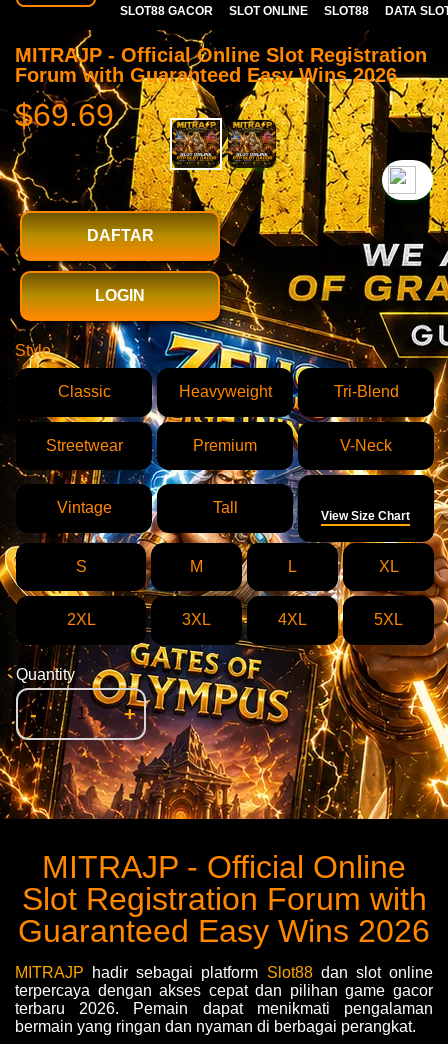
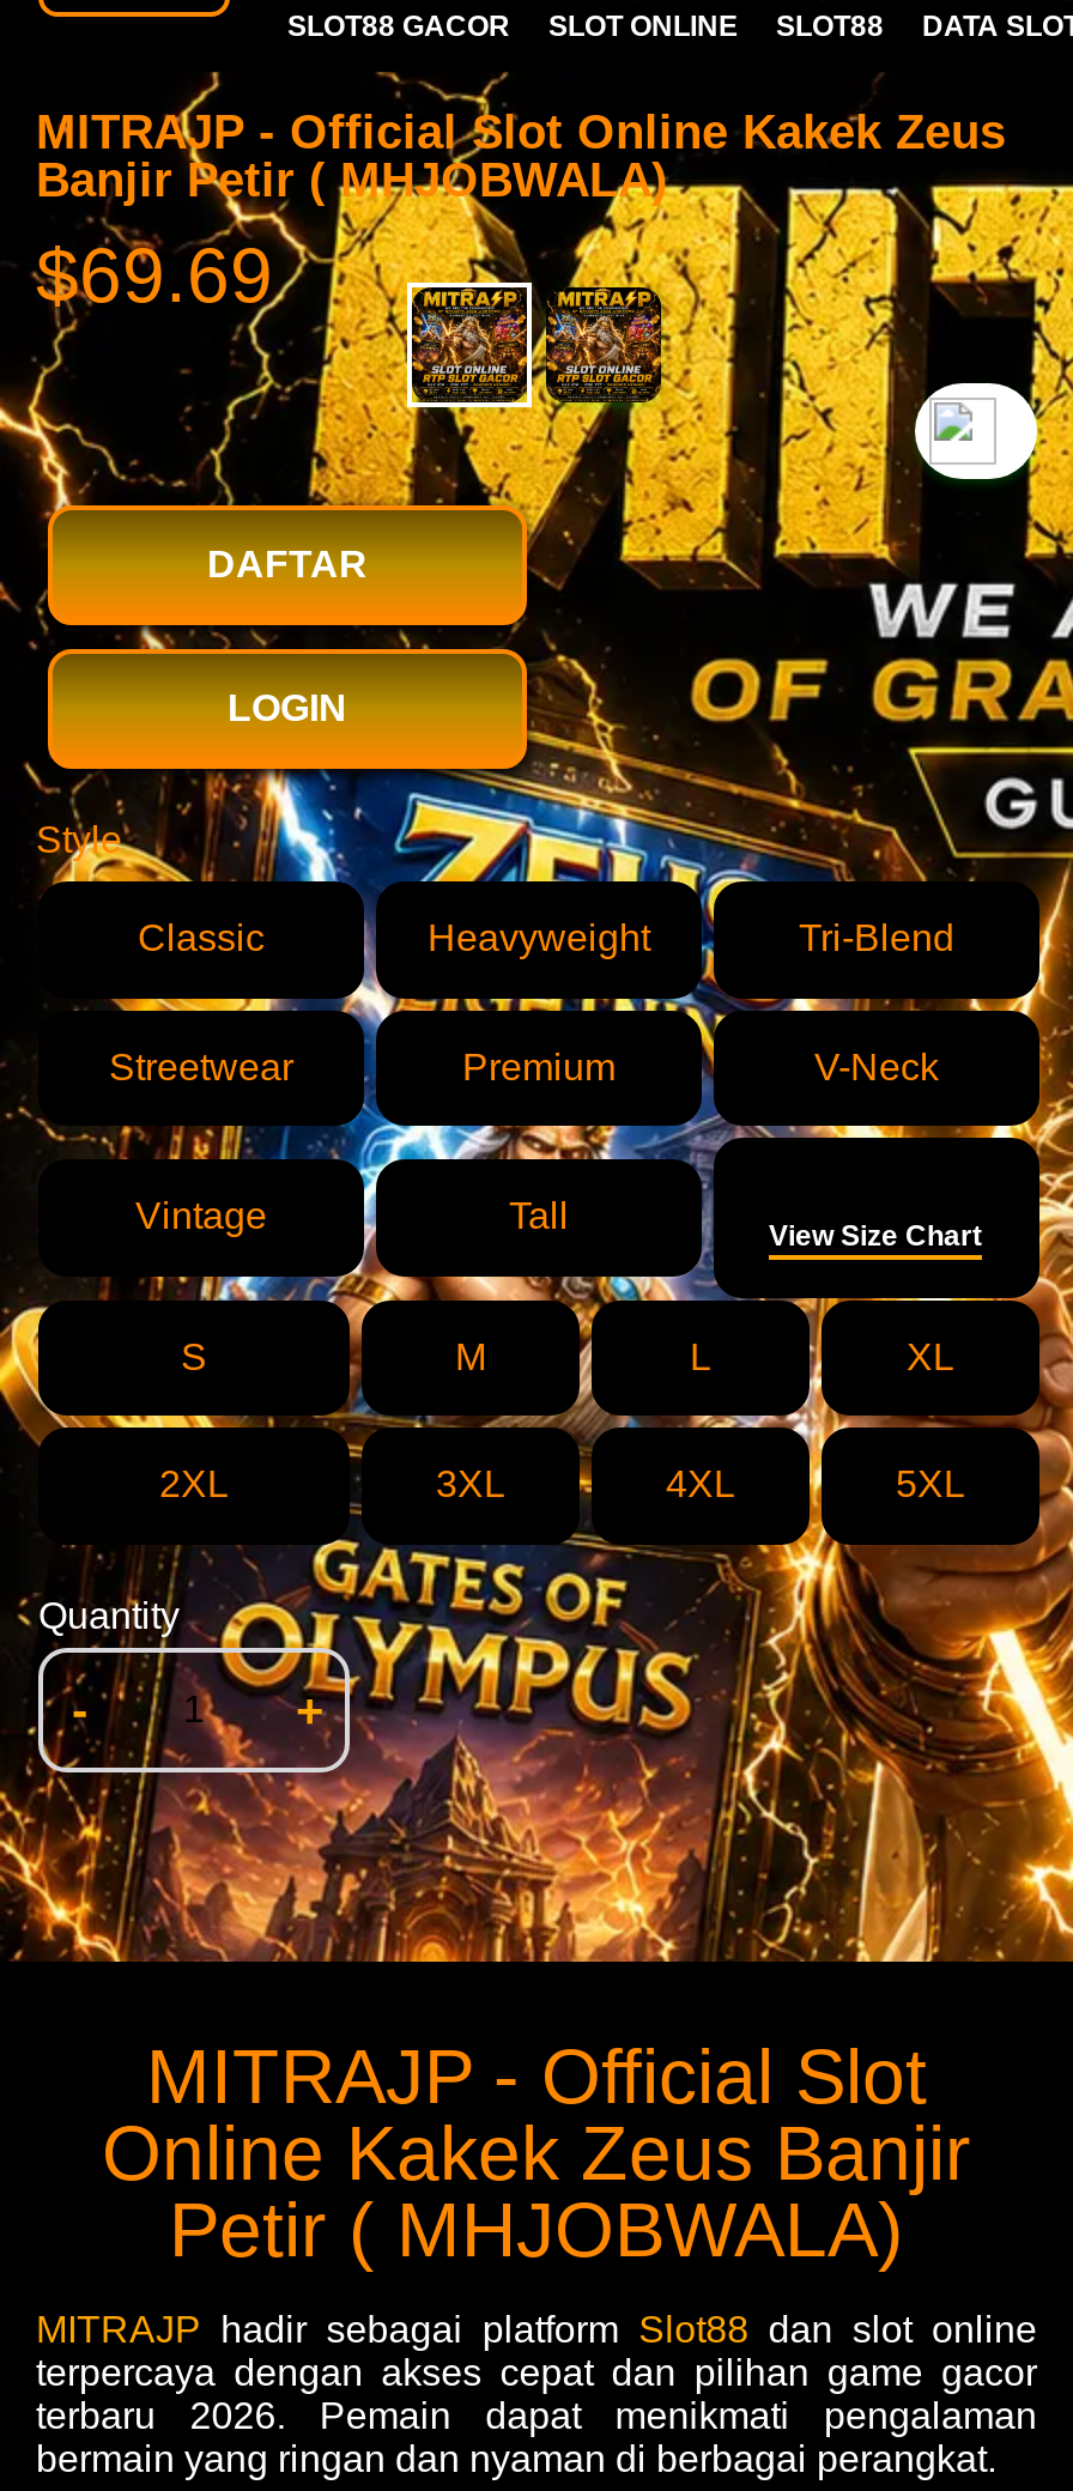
[15,44,427,86] MITRAJP - Official Online Slot Registration | Forum with Guaranteed Easy Wins 2026 -> [36,105,1006,206] MITRAJP - Official Slot Online Kakek Zeus | Banjir Petir ( MHJOBWALA)
[18,848,430,948] MITRAJP - Official Online | Slot Registration Forum with | Guaranteed Easy Wins 2026 -> [102,2032,971,2272] MITRAJP - Official Slot | Online Kakek Zeus Banjir | Petir ( MHJOBWALA)

